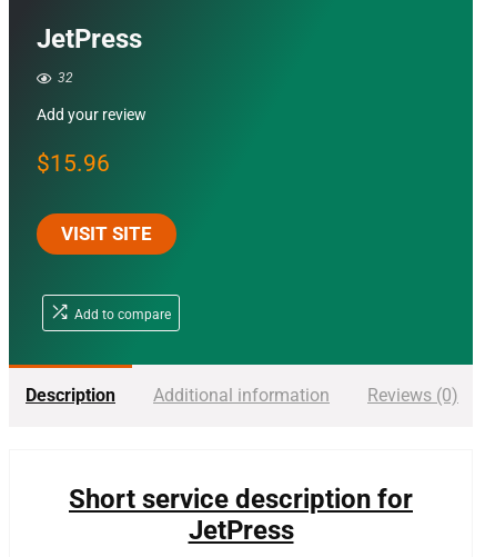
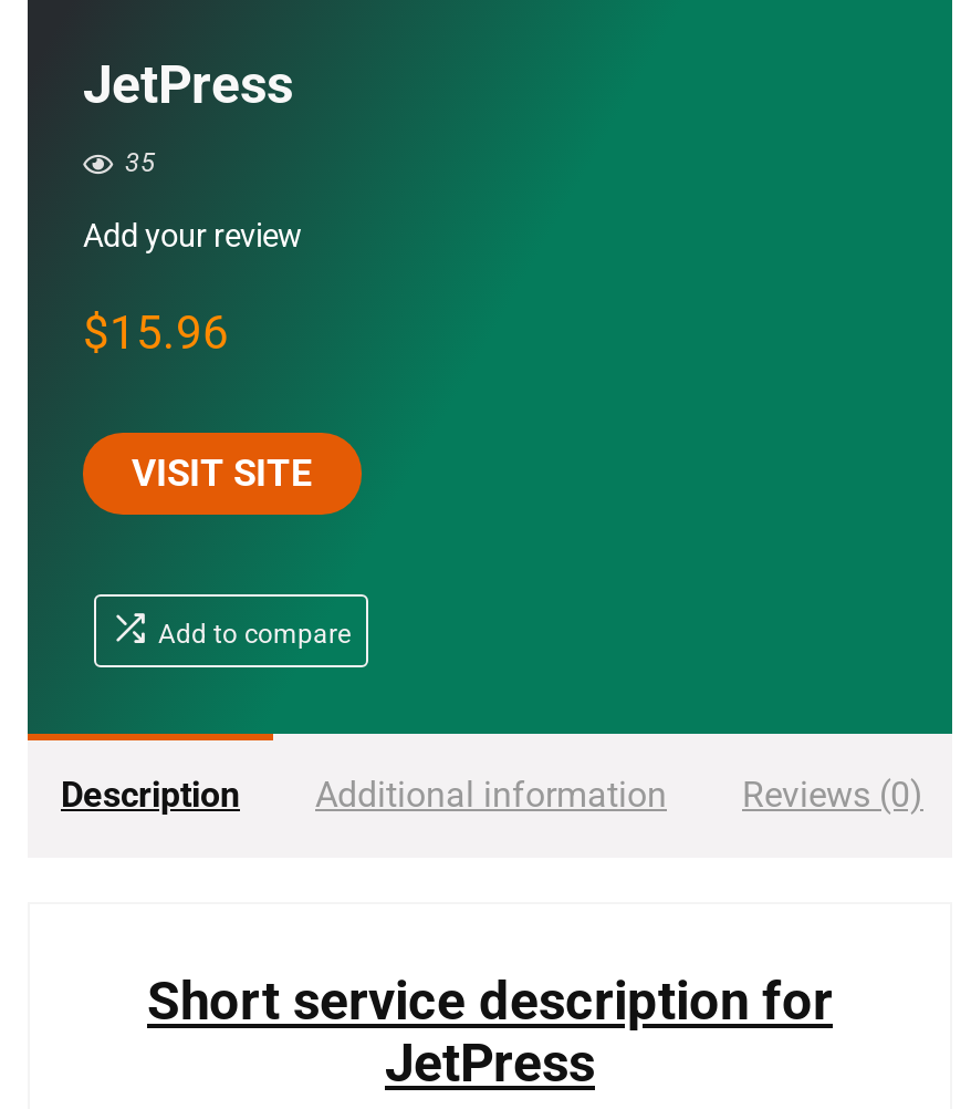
[58,70,73,86] 32 -> [125,147,156,178] 35

